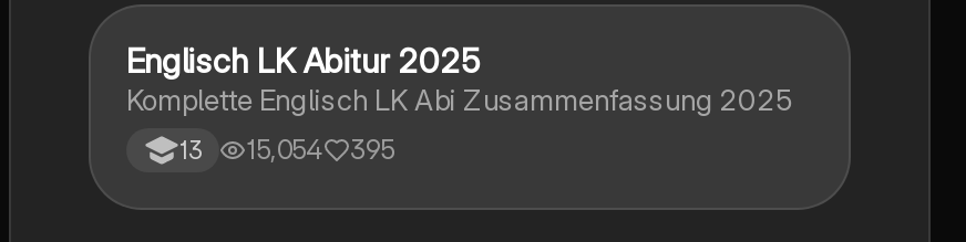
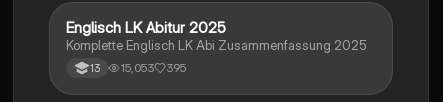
[179,133,394,166] 13 15,054 395 -> [90,60,186,75] 13 15,053 395

